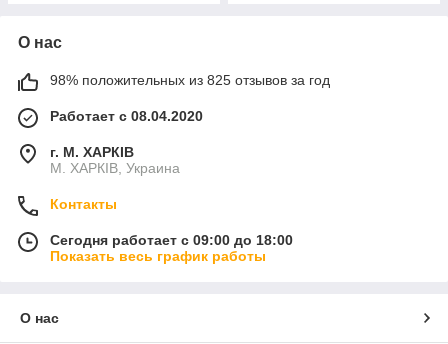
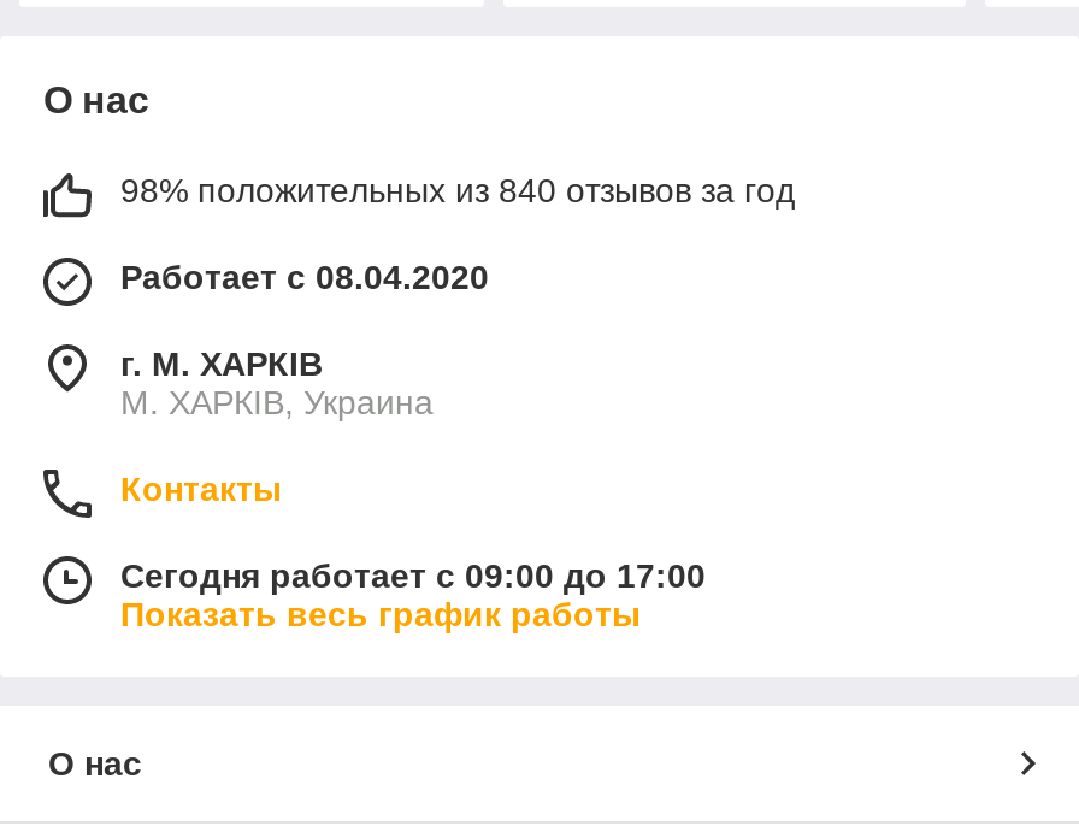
[50,72,330,88] 98% положительных из 825 отзывов за год -> [120,170,795,209] 98% положительных из 840 отзывов за год
[50,232,293,248] Сегодня работает с 09:00 до 18:00 -> [120,556,706,594] Сегодня работает с 09:00 до 17:00

